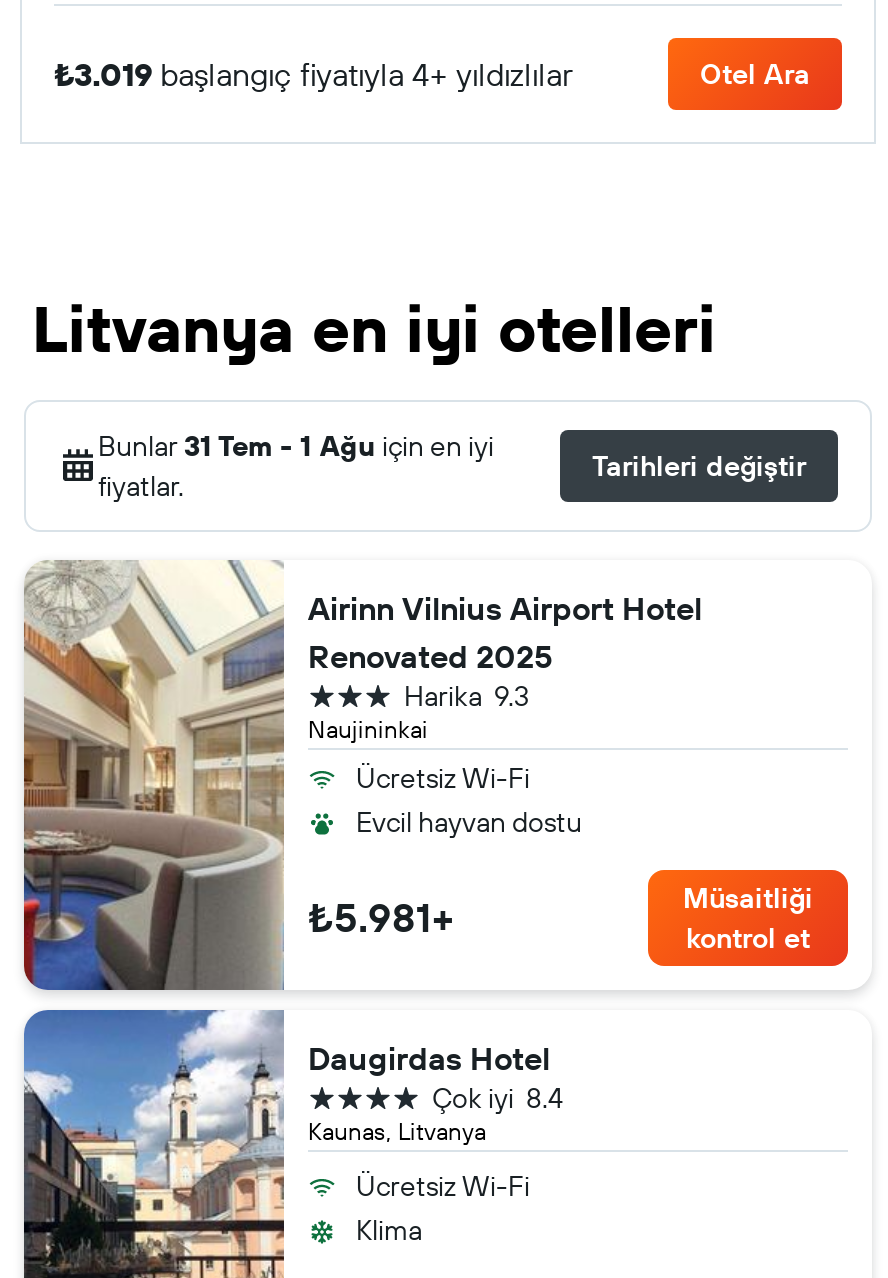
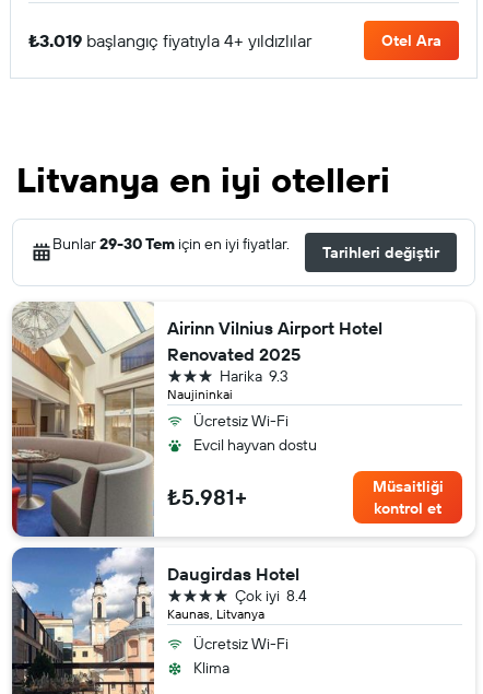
[98,427,494,503] Bunlar 31 Tem - 1 Ağu için en iyi | fiyatlar. -> [52,233,290,253] Bunlar29-30 Tem için en iyi fiyatlar.

